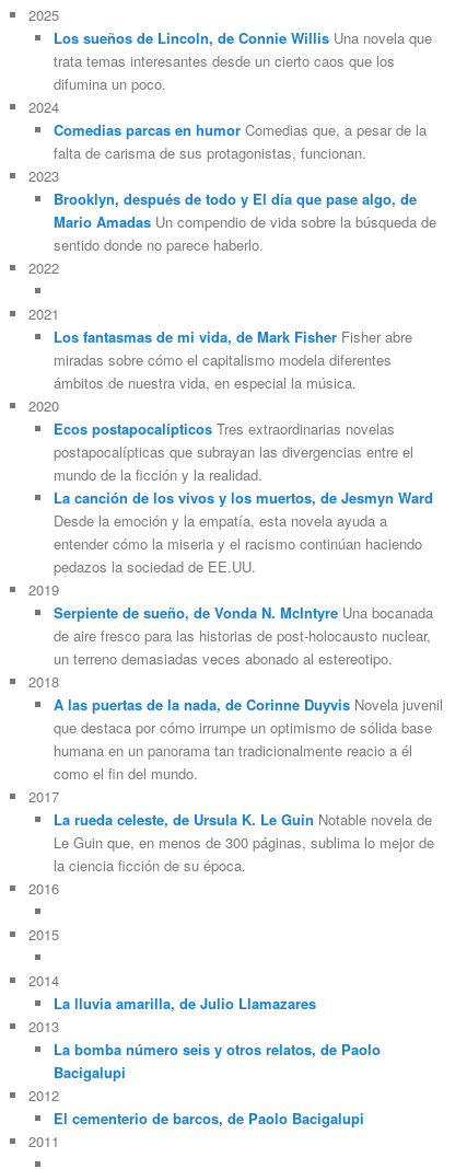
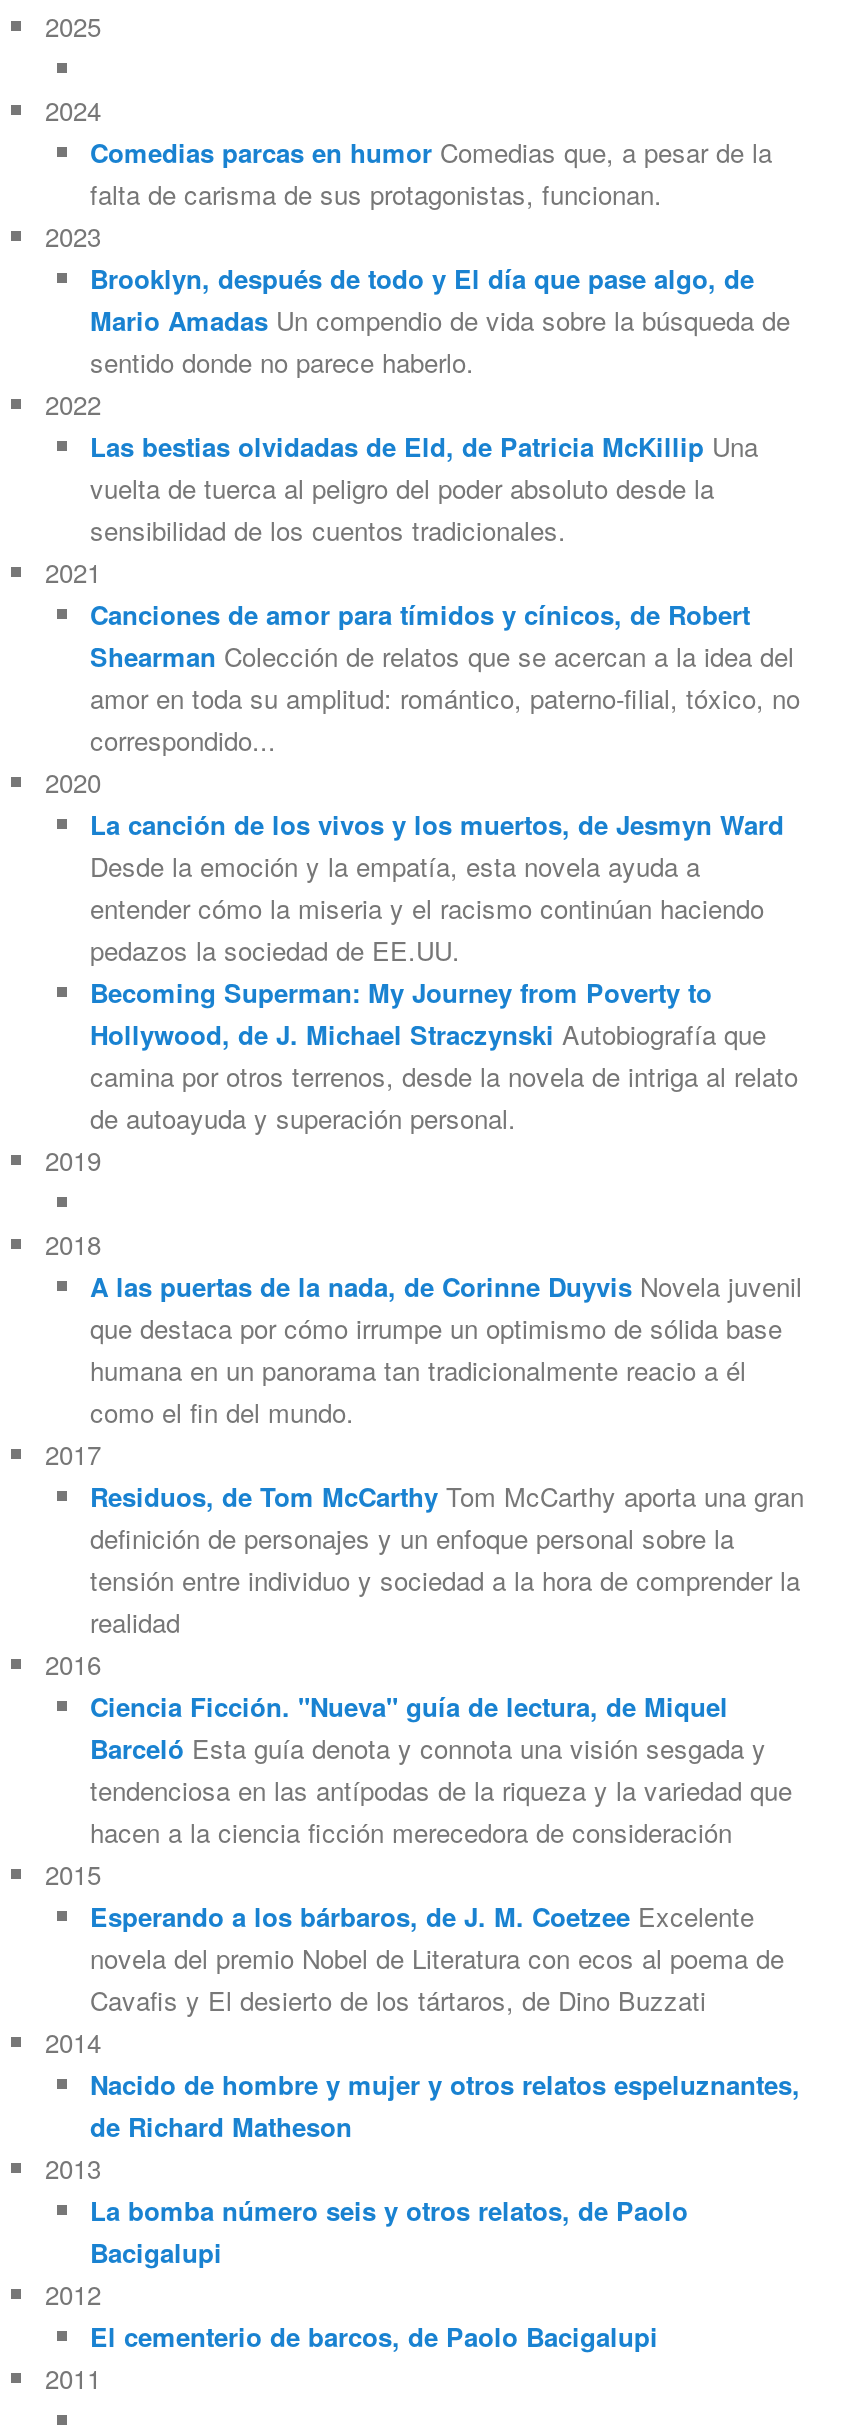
[53,27,431,94] Los sueños de Lincoln, de Connie Willis Una novela que | trata temas interesantes desde un cierto caos que los | difumina un poco. -> none
moved [28,96,436,278] -> [45,92,790,424]: 2024 | Comedias parcas en humor Comedias que, a pesar de la | falta de carisma de sus protagonistas, funcionan. | 2023 | Brooklyn, después de todo y El día que pase algo, de | Mario Amadas Un compendio de vida sobre la búsqueda de | sentido donde no parece haberlo. | 2022
none -> [90,428,758,550] Las bestias olvidadas de Eld, de Patricia McKillip Una | vuelta de tuerca al peligro del poder absoluto desde la | sensibilidad de los cuentos tradicionales.
[53,326,412,393] Los fantasmas de mi vida, de Mark Fisher Fisher abre | miradas sobre cómo el capitalismo modela diferentes | ámbitos de nuestra vida, en especial la música. -> [90,596,800,760] Canciones de amor para tímidos y cínicos, de Robert | Shearman Colección de relatos que se acercan a la idea del | amor en toda su amplitud: romántico, paterno-filial, tóxico, no | correspondido...
[53,418,413,485] Ecos postapocalípticos Tres extraordinarias novelas | postapocalípticas que subrayan las divergencias entre el | mundo de la ficción y la realidad. -> none
moved [53,487,433,577] -> [90,806,784,970]: La canción de los vivos y los muertos, de Jesmyn Ward | Desde la emoción y la empatía, esta novela ayuda a | entender cómo la miseria y el racismo continúan haciendo | pedazos la sociedad de EE.UU.
none -> [90,974,798,1138] Becoming Superman: My Journey from Poverty to | Hollywood, de J. Michael Straczynski Autobiografía que | camina por otros terrenos, desde la novela de intriga al relato | de autoayuda y superación personal.
[53,602,433,669] Serpiente de sueño, de Vonda N. McIntyre Una bocanada | de aire fresco para las historias de post-holocausto nuclear, | un terreno demasiadas veces abonado al estereotipo. -> none
[53,809,434,876] La rueda celeste, de Ursula K. Le Guin Notable novela de | Le Guin que, en menos de 300 páginas, sublima lo mejor de | la ciencia ficción de su época. -> [90,1478,804,1642] Residuos, de Tom McCarthy Tom McCarthy aporta una gran | definición de personajes y un enfoque personal sobre la | tensión entre individuo y sociedad a la hora de comprender la | realidad
none -> [90,1688,792,1852] Ciencia Ficción. "Nueva" guía de lectura, de Miquel | Barceló Esta guía denota y connota una visión sesgada y | tendenciosa en las antípodas de la riqueza y la variedad que | hacen a la ciencia ficción merecedora de consideración
none -> [90,1898,784,2020] Esperando a los bárbaros, de J. M. Coetzee Excelente | novela del premio Nobel de Literatura con ecos al poema de | Cavafis y El desierto de los tártaros, de Dino Buzzati
[53,993,316,1013] La lluvia amarilla, de Julio Llamazares -> [90,2066,800,2146] Nacido de hombre y mujer y otros relatos espeluznantes, | de Richard Matheson

